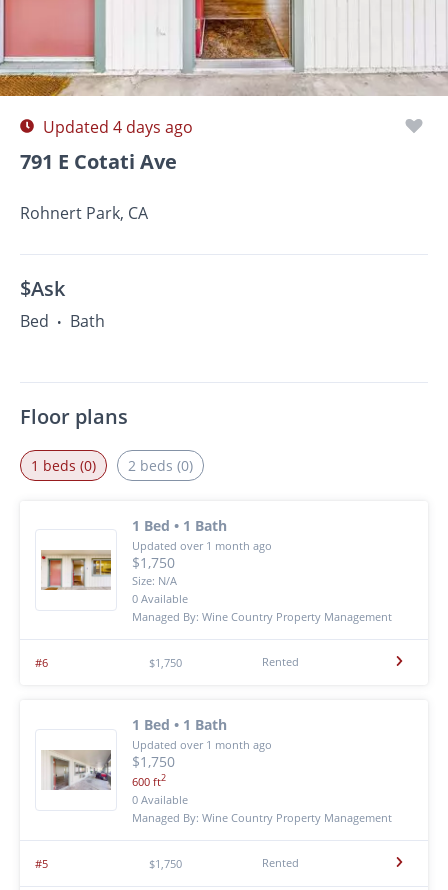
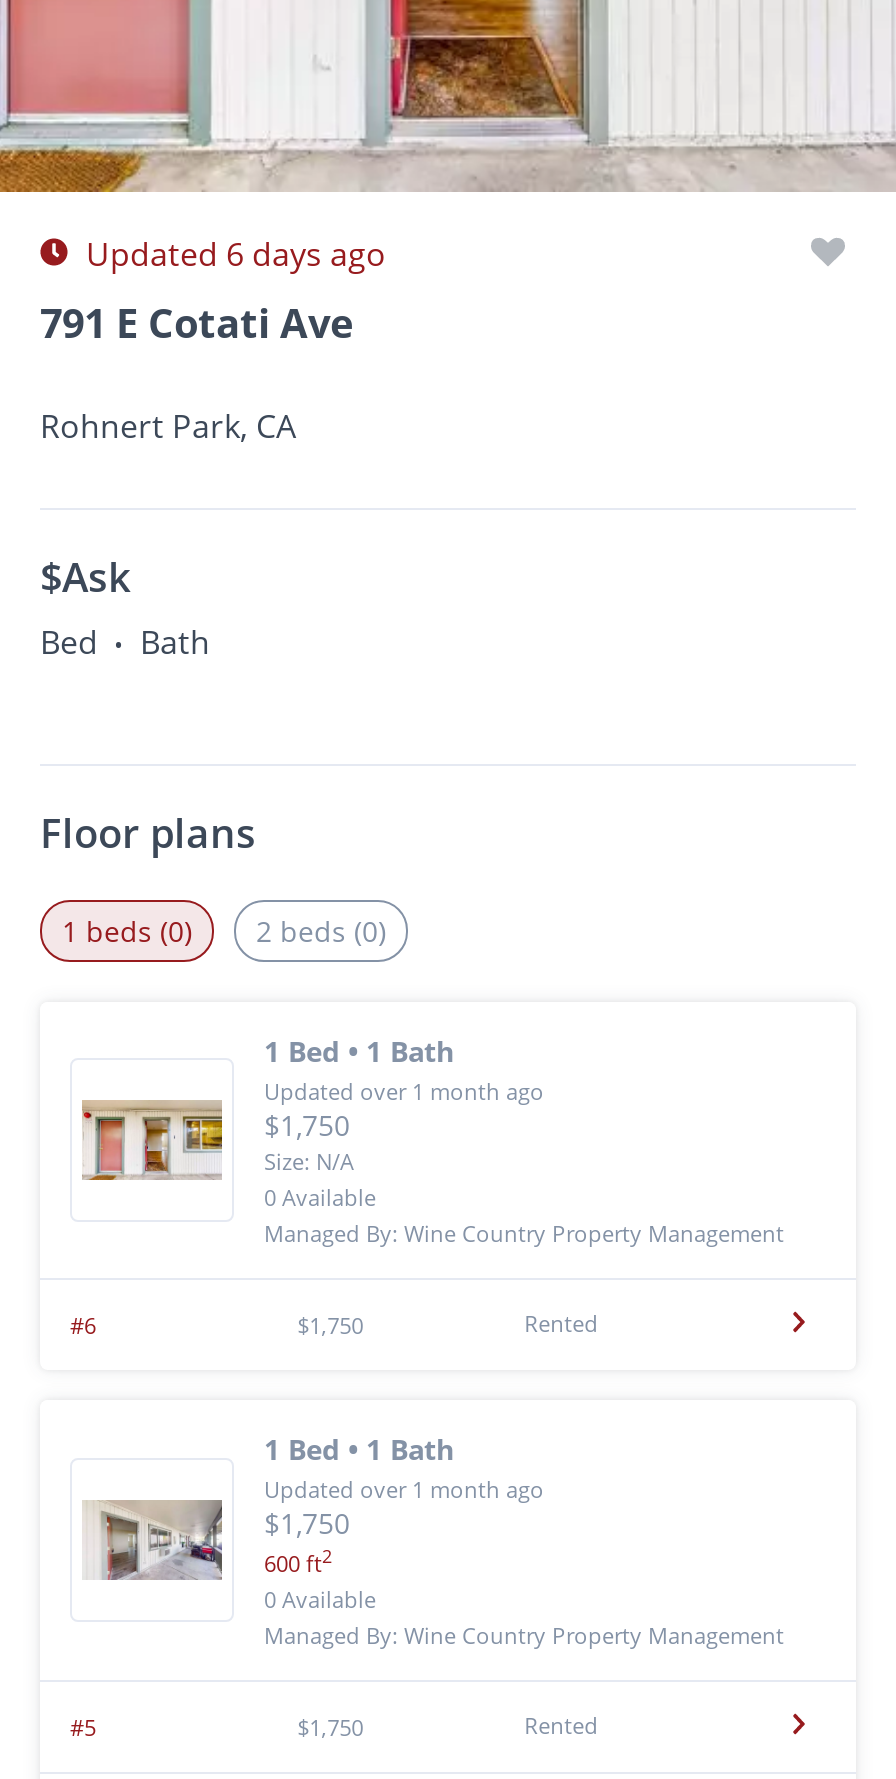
[39,116,193,138] Updated 4 days ago -> [78,232,386,276] Updated 6 days ago

